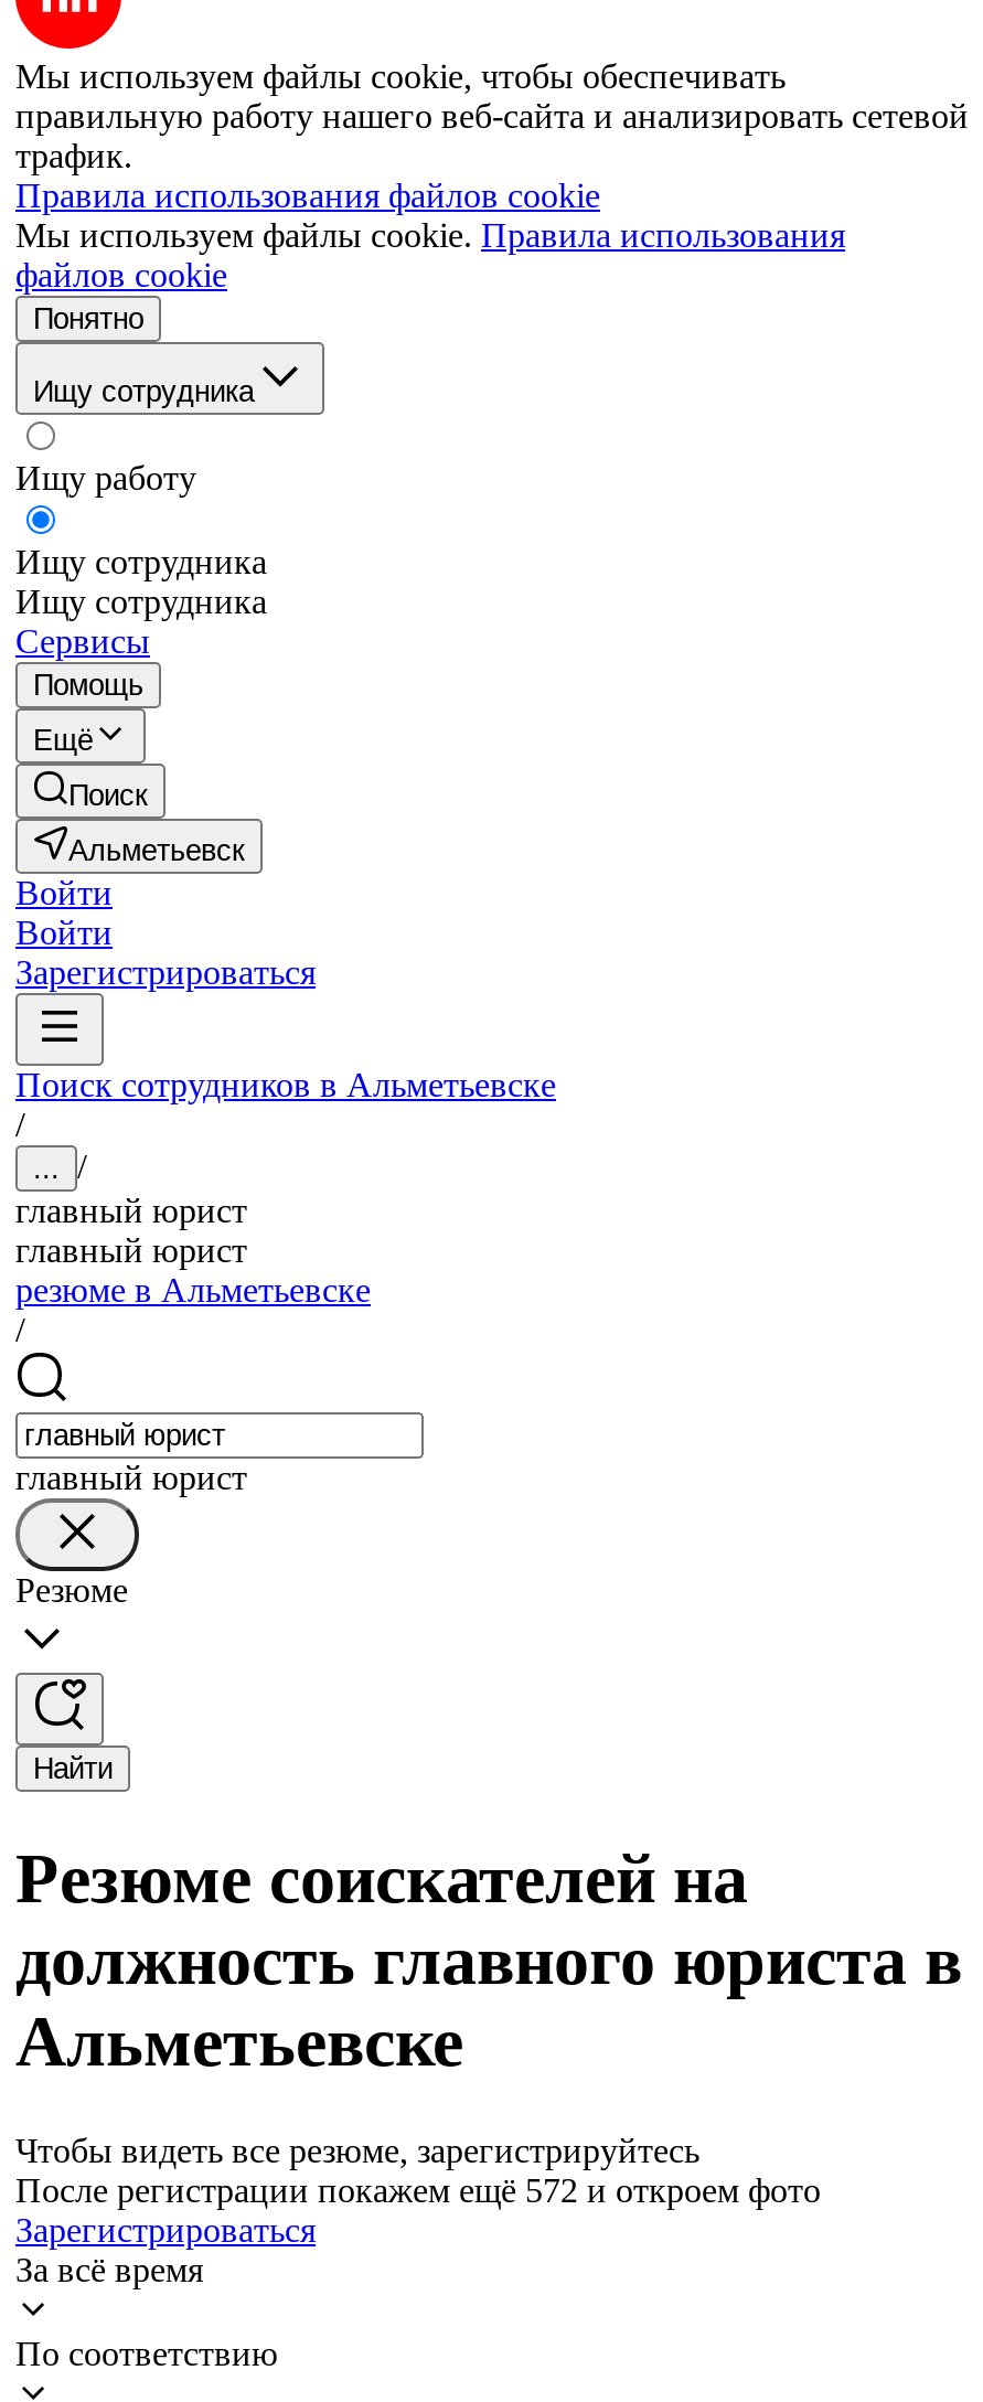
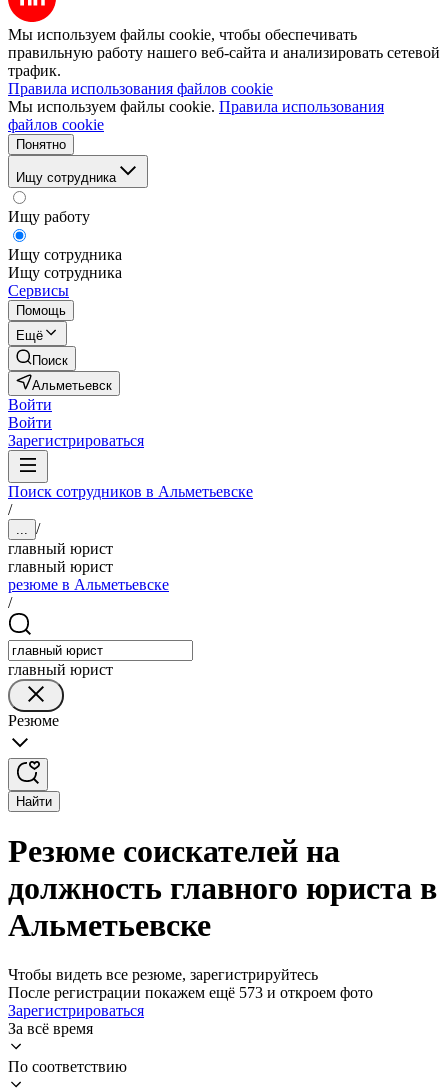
[15,2171,821,2209] После регистрации покажем ещё 572 и откроем фото -> [8,984,373,1001] После регистрации покажем ещё 573 и откроем фото

